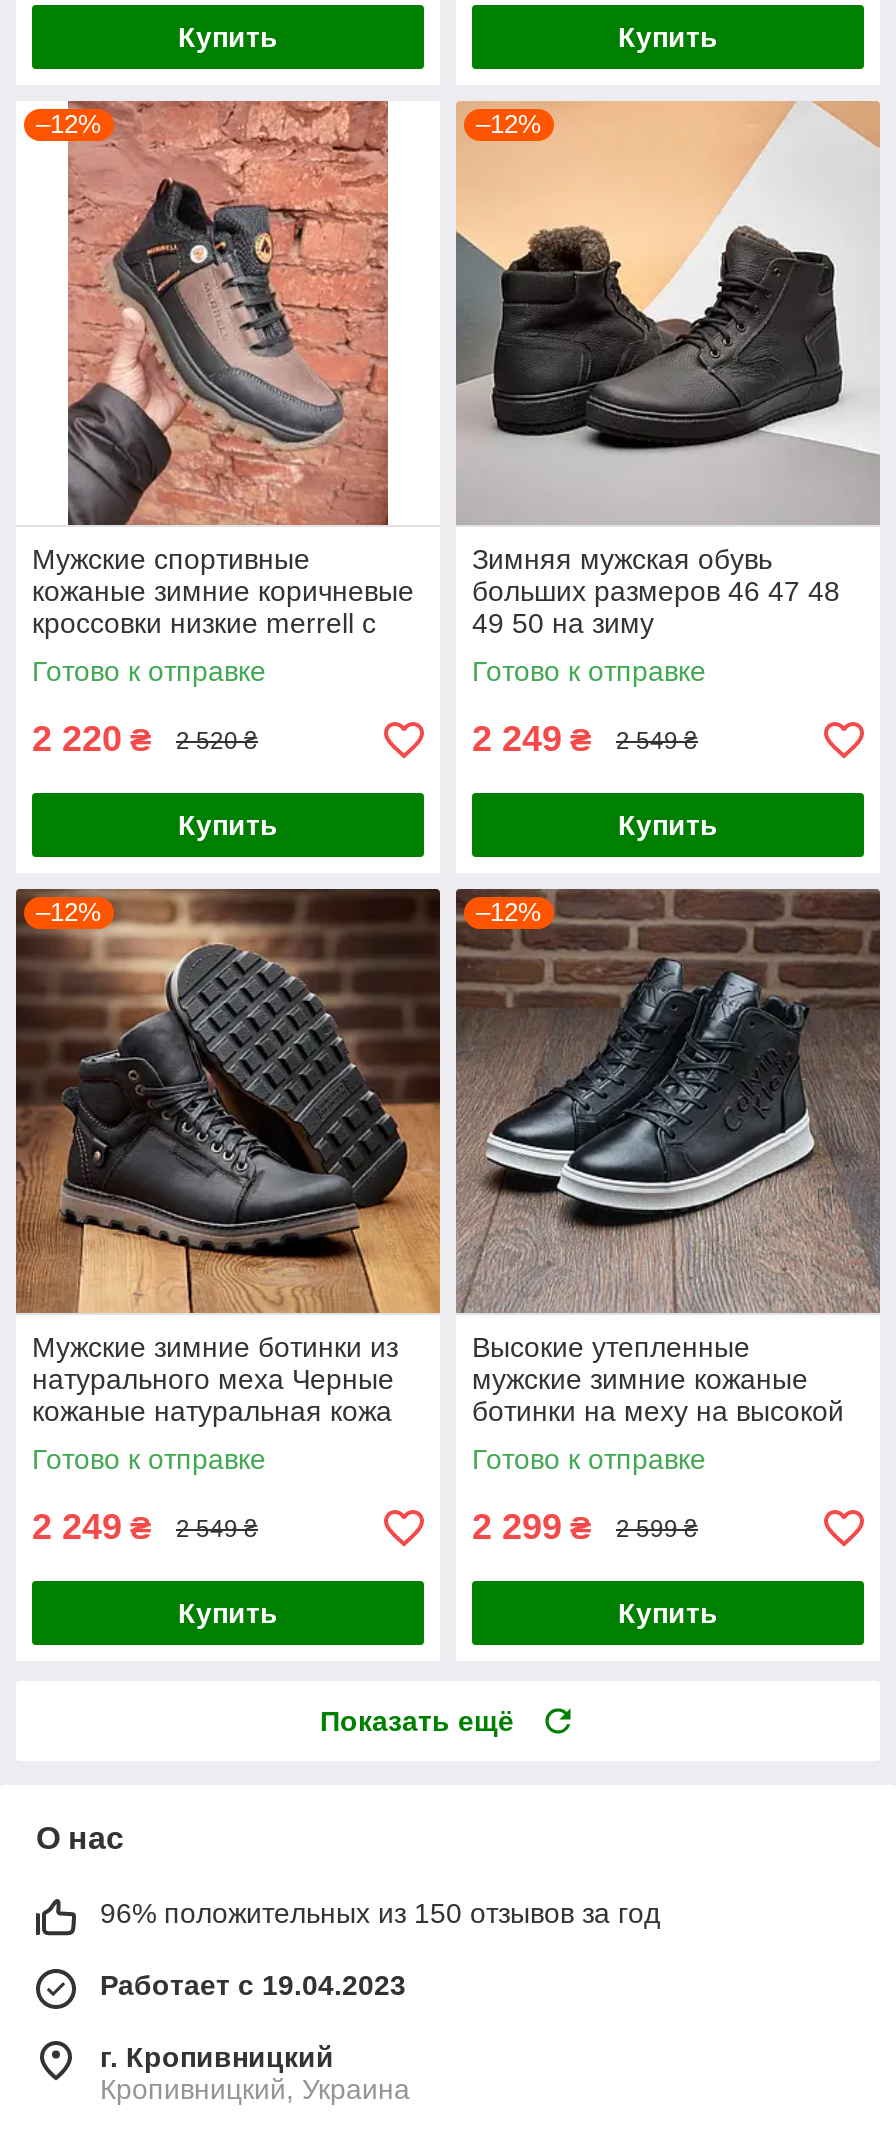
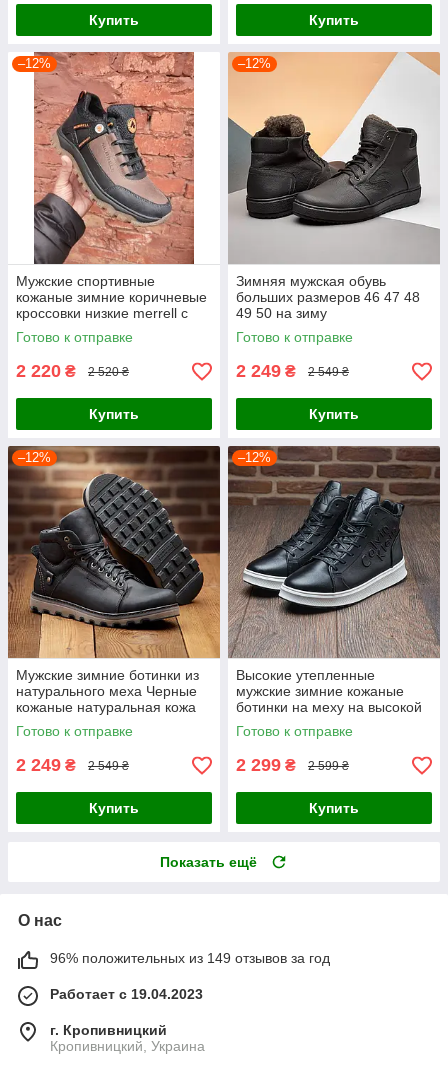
[100,1898,660,1930] 96% положительных из 150 отзывов за год -> [50,950,330,966] 96% положительных из 149 отзывов за год

